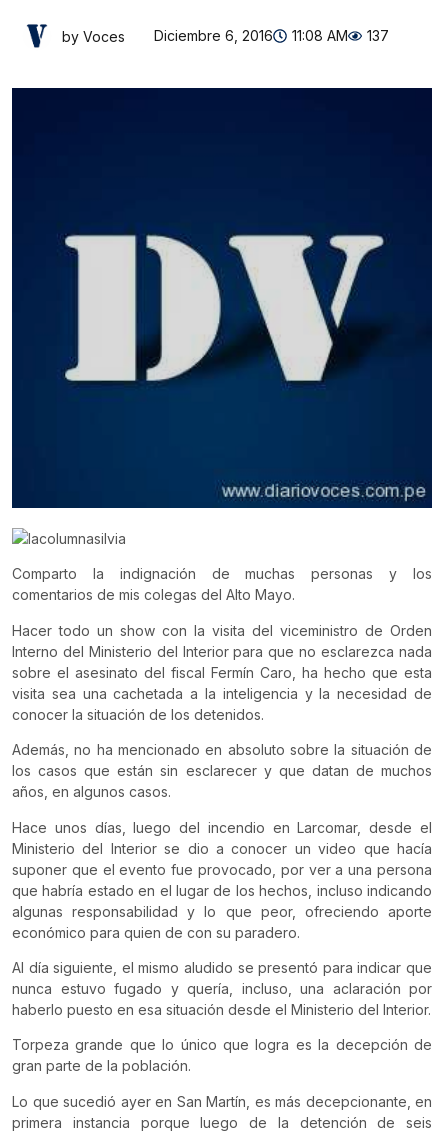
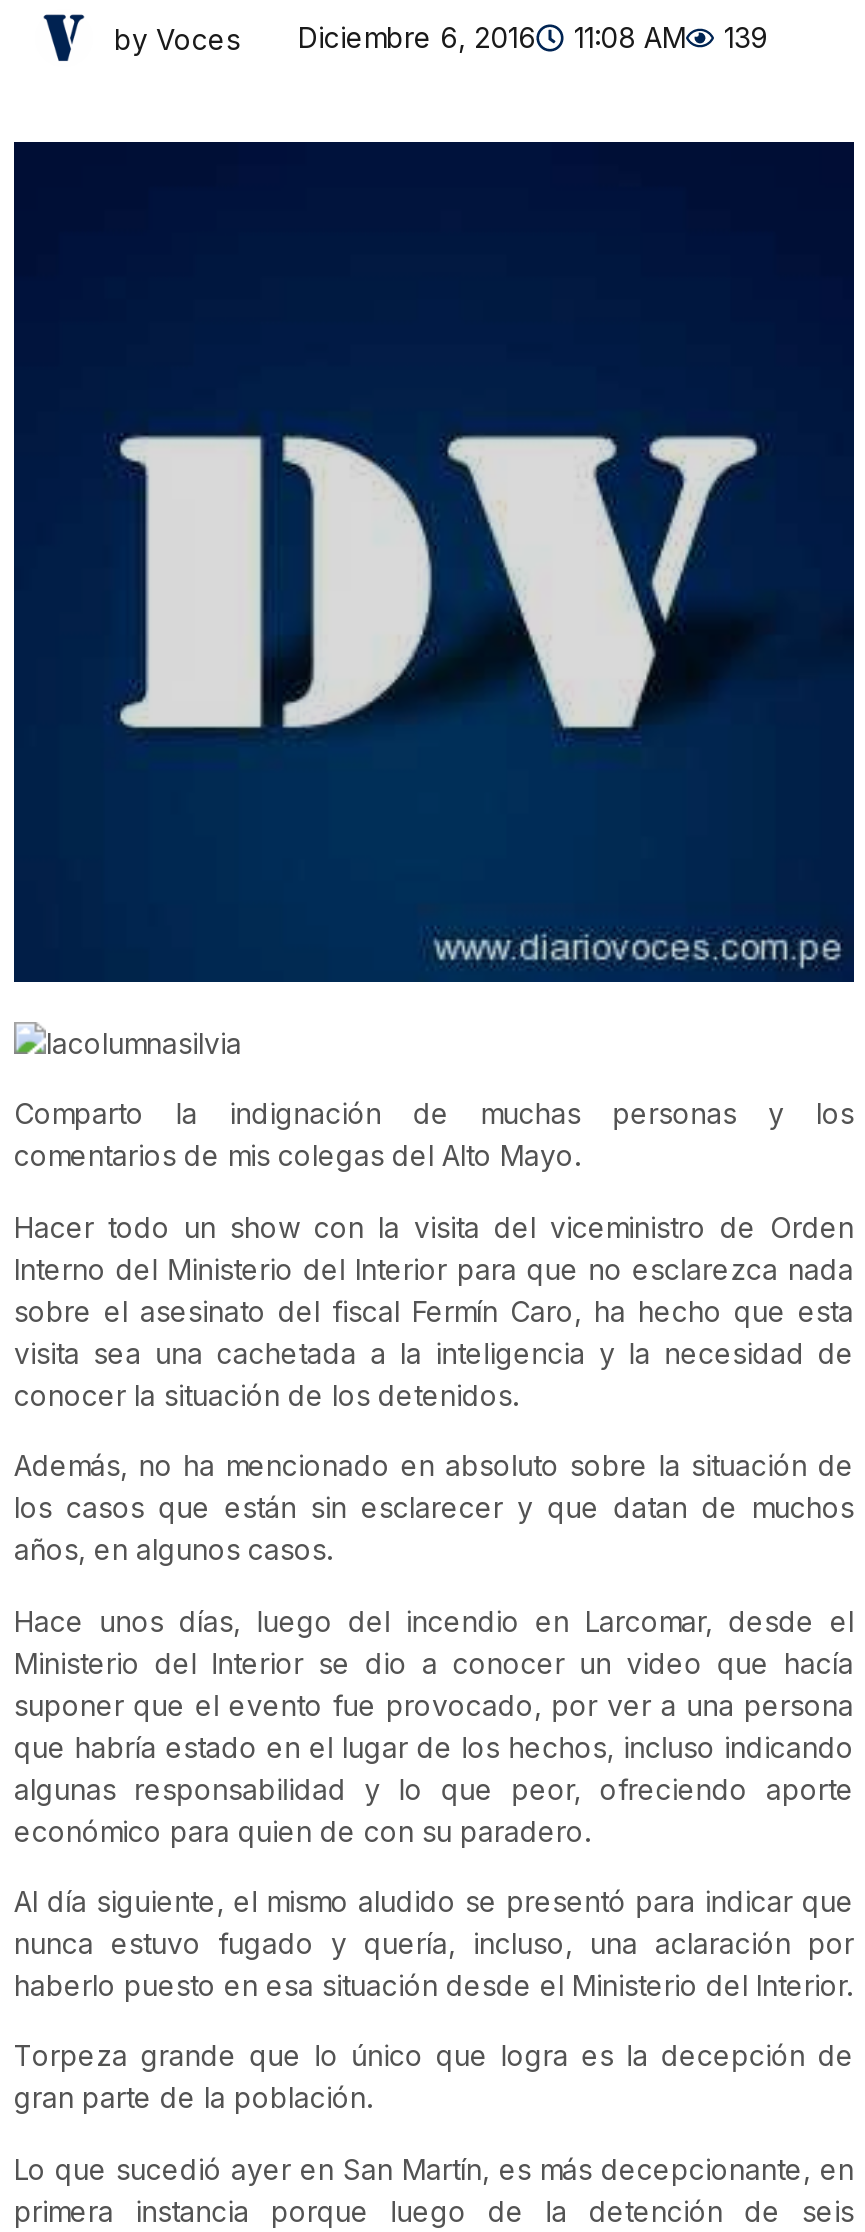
[62,27,389,44] by Voces Diciembre 6, 2016 11:08 AM 137 -> [114,20,768,55] by Voces Diciembre 6, 2016 11:08 AM 139

